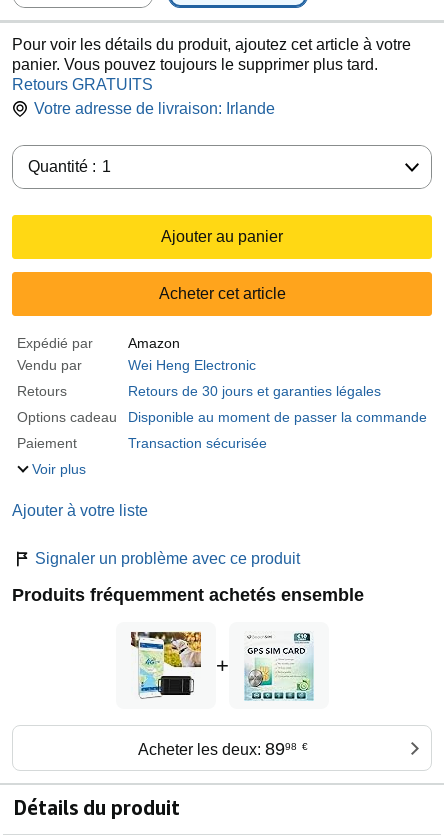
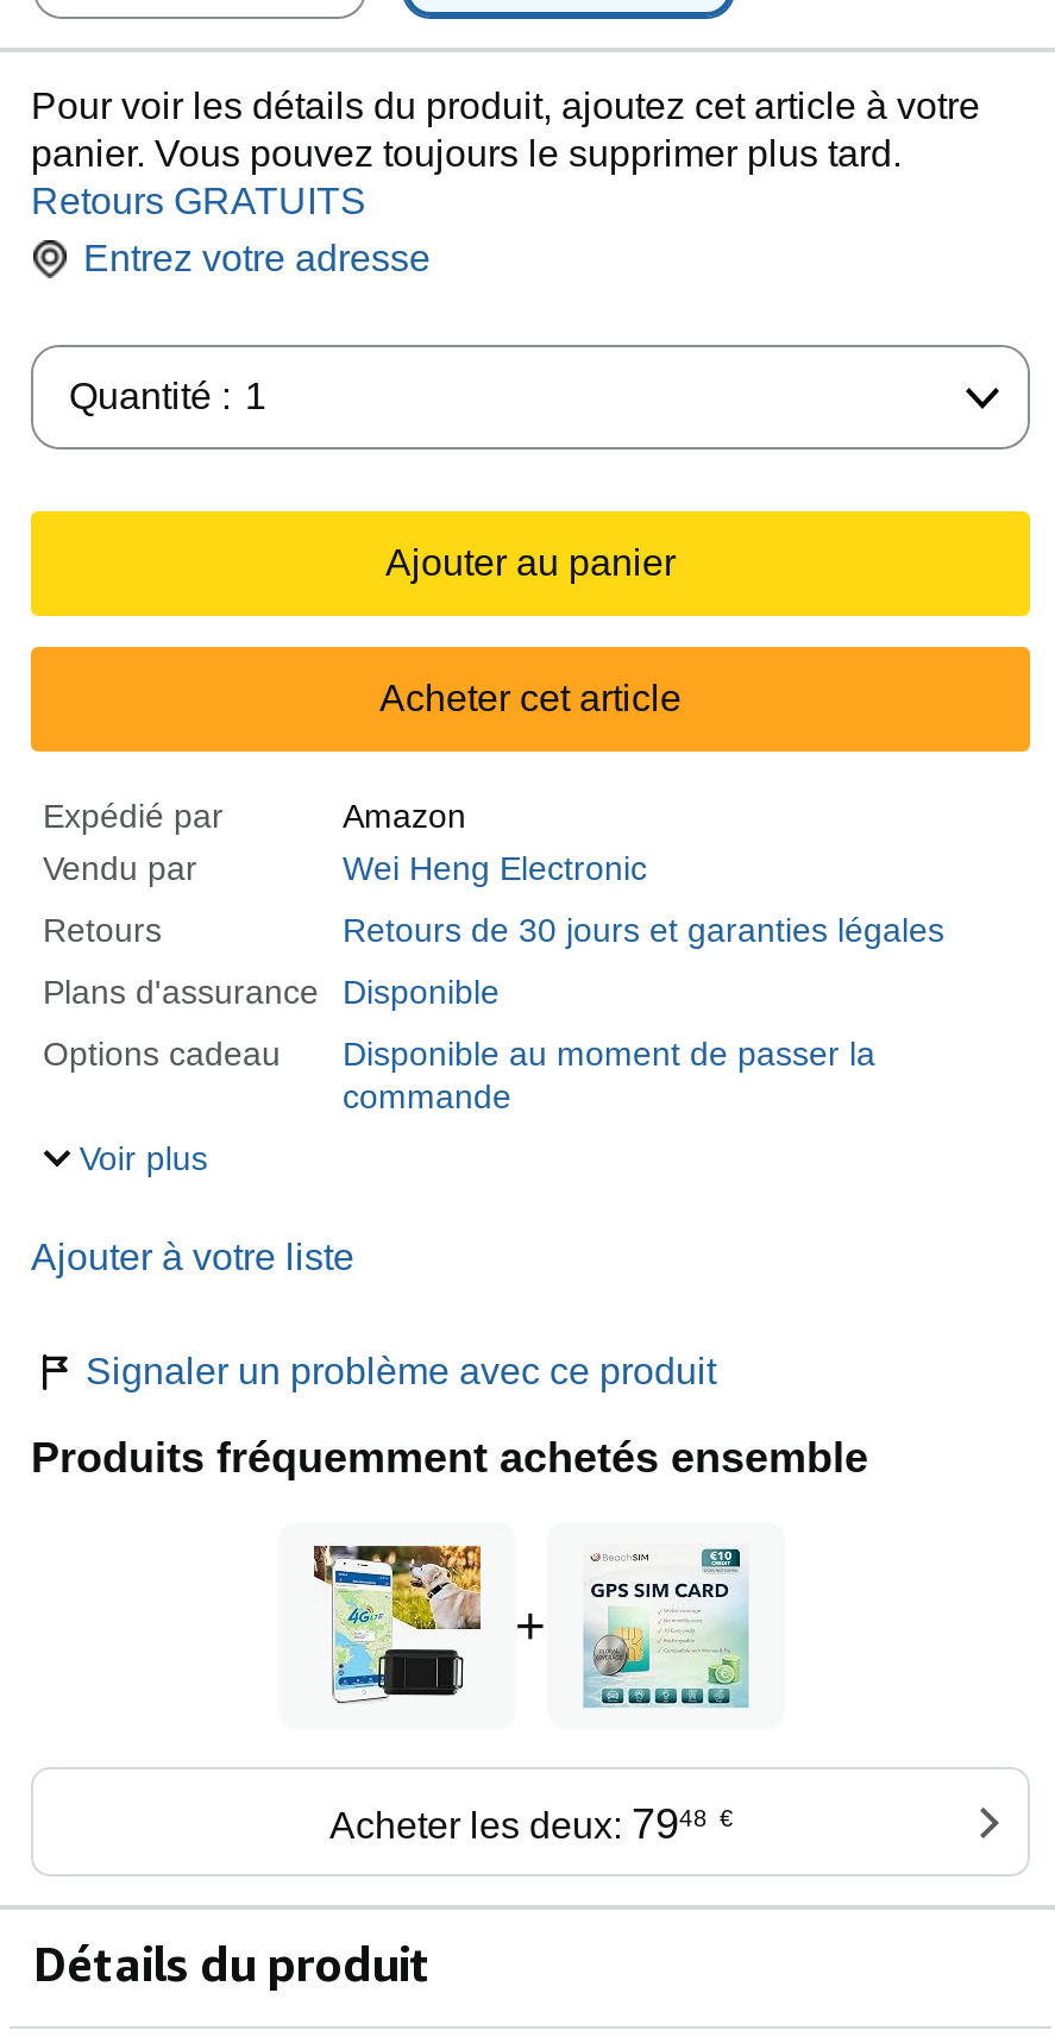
[34,100,275,117] Votre adresse de livraison: Irlande -> [83,238,431,279] Entrez votre adresse
none -> [43,973,500,1011] Plans d'assurance | Disponible
[17,409,426,451] Disponible au moment de passer la commande | Paiement | Transaction sécurisée -> [343,1035,875,1116] Disponible au moment de passer la | commande
[137,739,307,759] Acheter les deux: 8998 € -> [329,1801,734,1848] Acheter les deux: 7948 €

